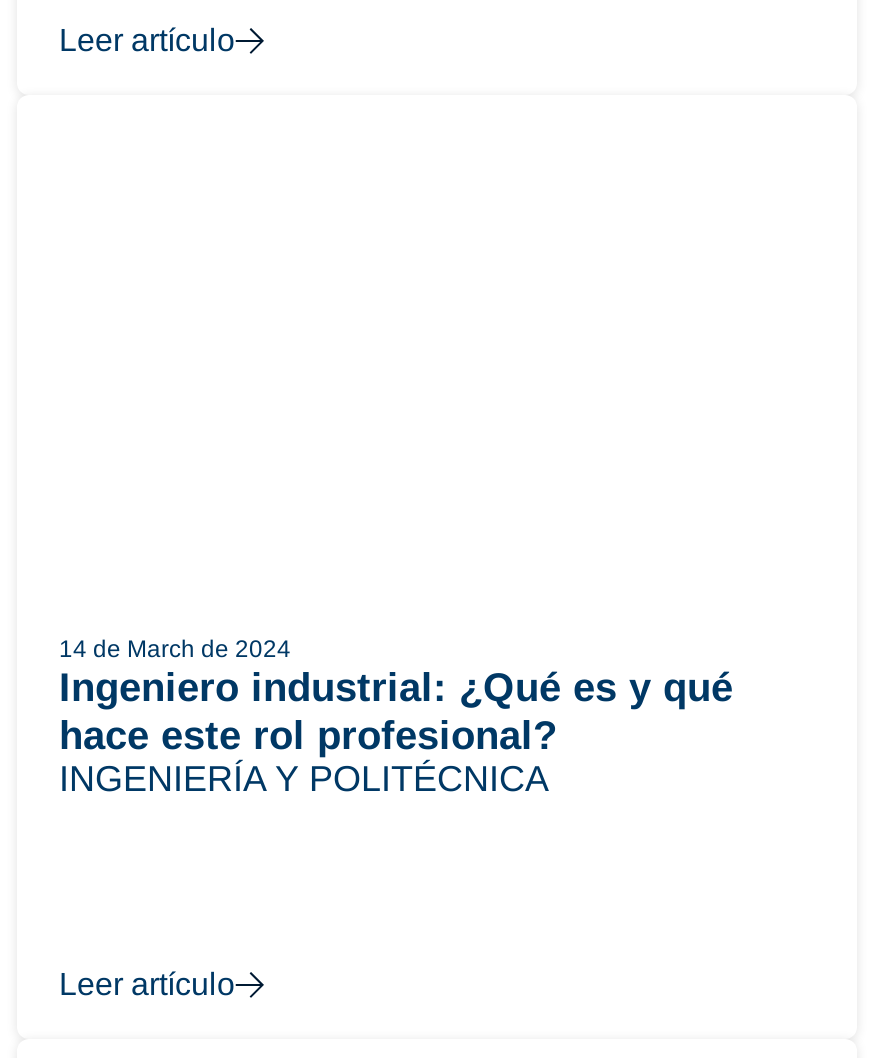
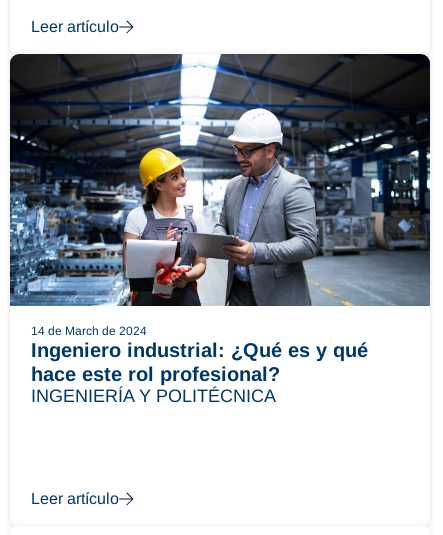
none -> [9,53,431,307] [image]

